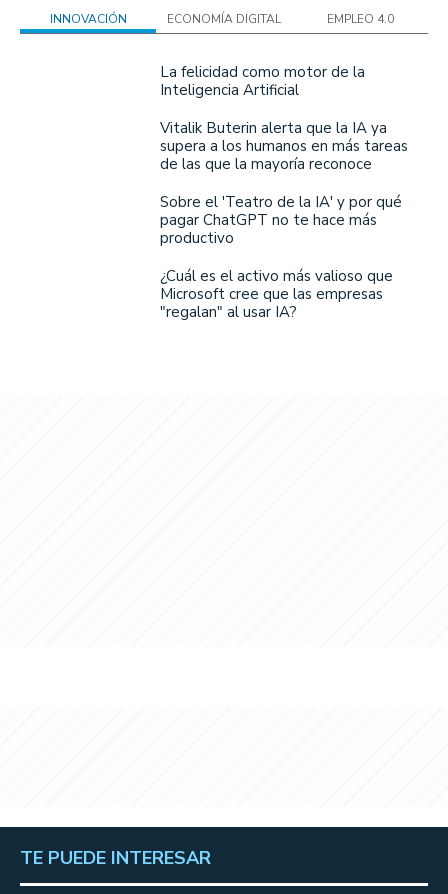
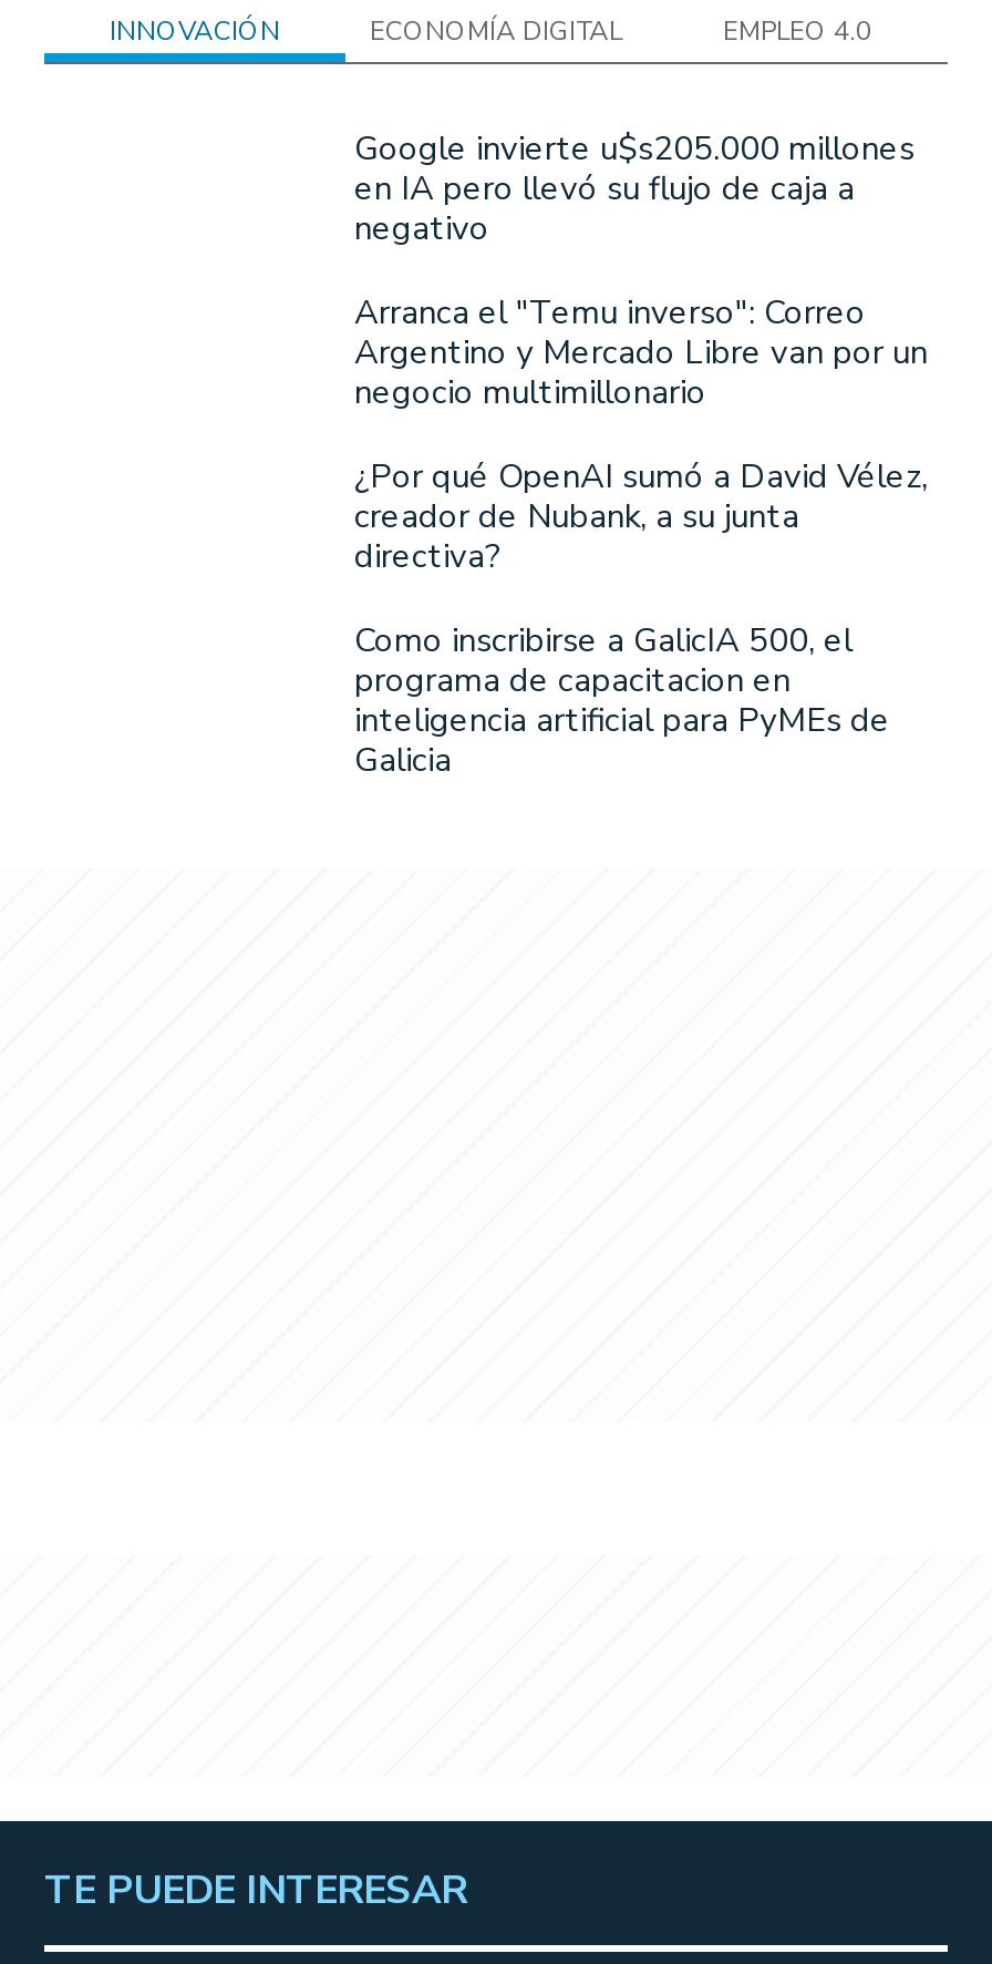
[160,62,365,100] La felicidad como motor de la | Inteligencia Artificial -> [354,126,914,250] Google invierte u$s205.000 millones | en IA pero llevó su flujo de caja a | negativo
[160,118,408,174] Vitalik Buterin alerta que la IA ya | supera a los humanos en más tareas | de las que la mayoría reconoce -> [354,290,928,414] Arranca el "Temu inverso": Correo | Argentino y Mercado Libre van por un | negocio multimillonario
[160,192,402,248] Sobre el 'Teatro de la IA' y por qué | pagar ChatGPT no te hace más | productivo -> [354,454,928,578] ¿Por qué OpenAI sumó a David Vélez, | creador de Nubank, a su junta | directiva?
[160,266,393,322] ¿Cuál es el activo más valioso que | Microsoft cree que las empresas | "regalan" al usar IA? -> [354,618,890,782] Como inscribirse a GalicIA 500, el | programa de capacitacion en | inteligencia artificial para PyMEs de | Galicia

